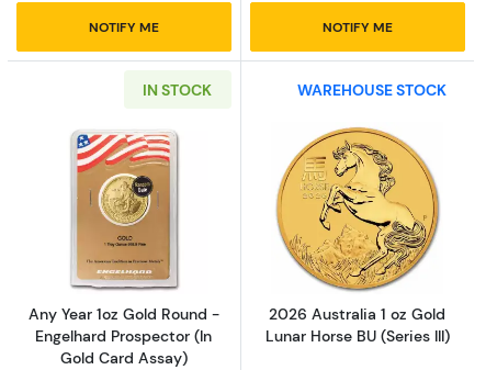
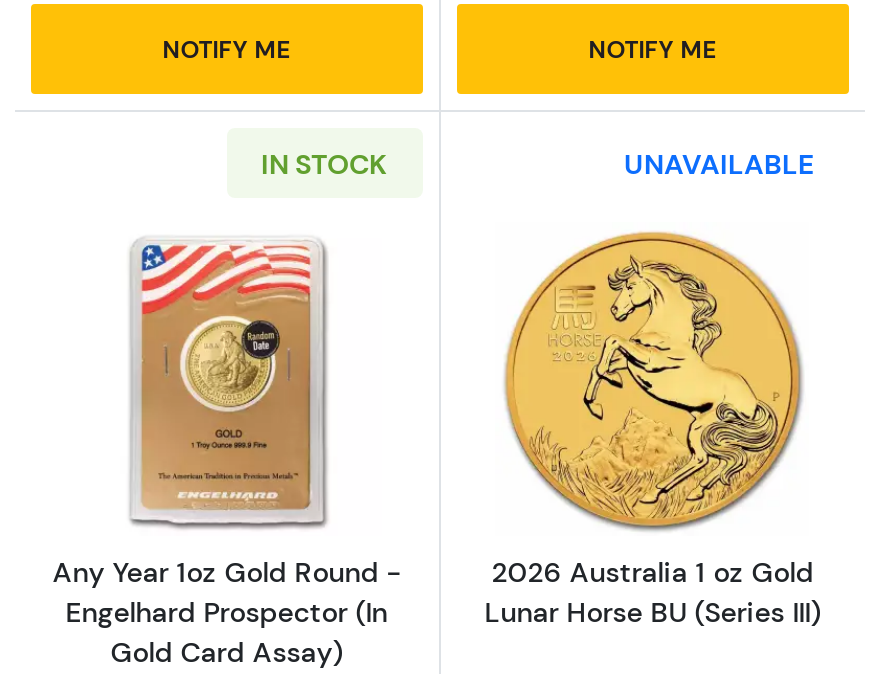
[297,80,446,100] WAREHOUSE STOCK -> [624,146,814,182] UNAVAILABLE

